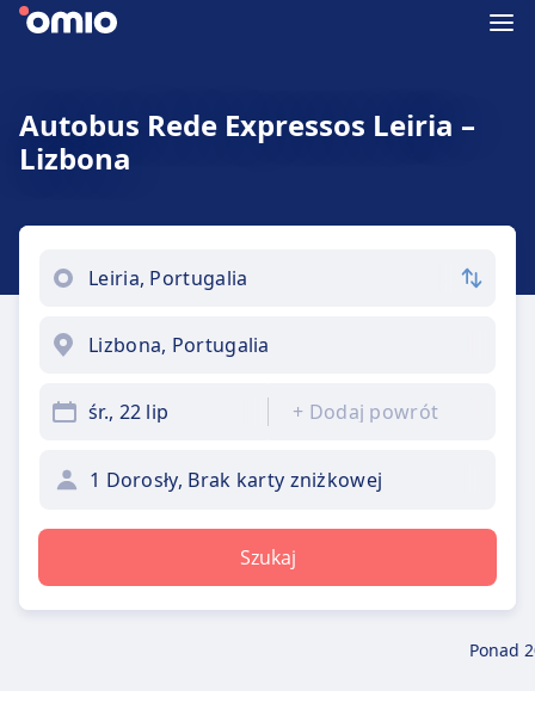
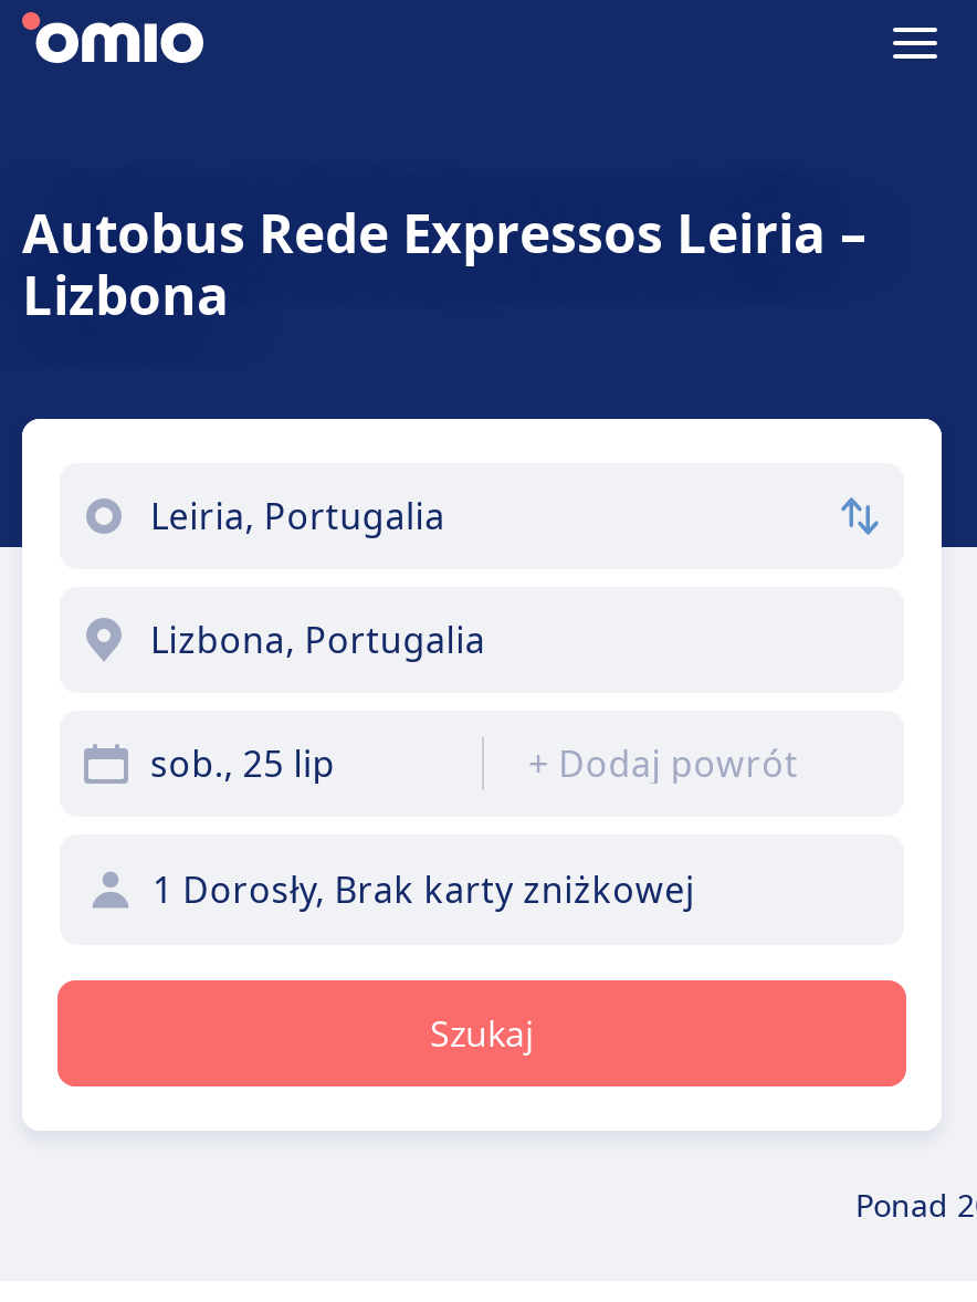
[88,399,169,425] śr., 22 lip -> [150,739,335,788] sob., 25 lip

